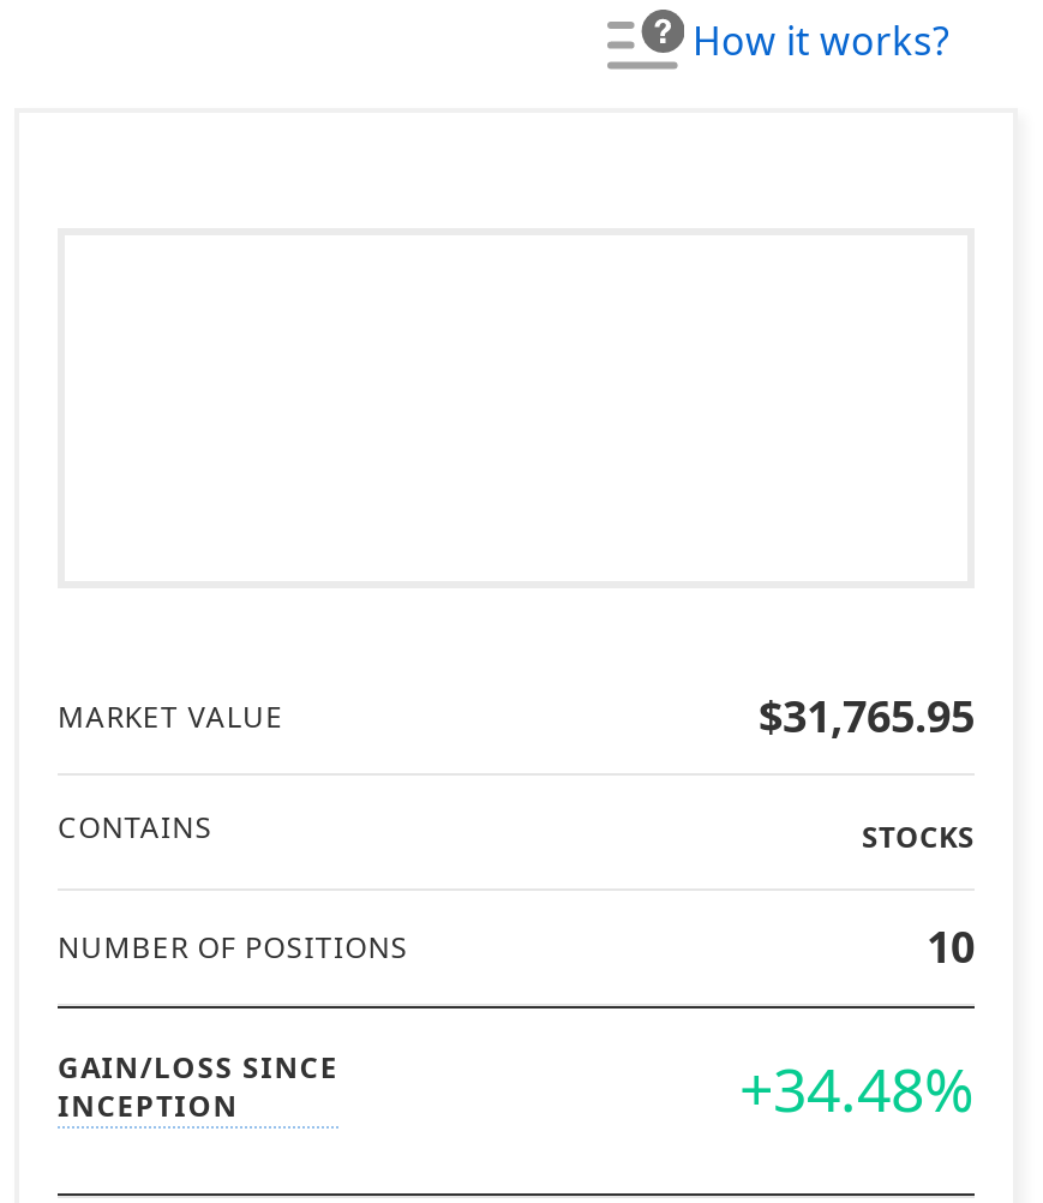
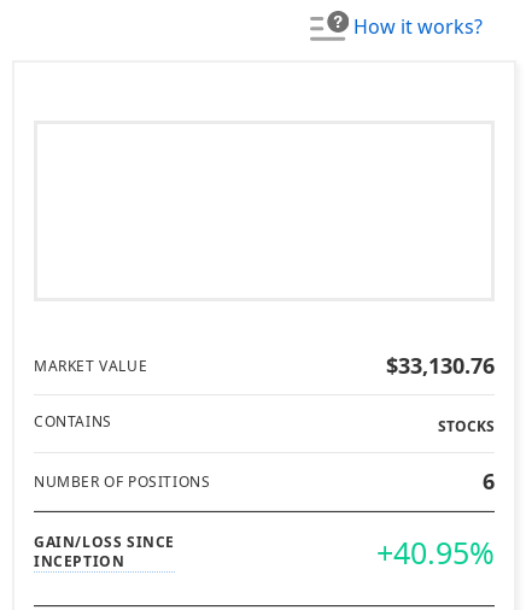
[759,687,975,744] $31,765.95 -> [386,351,495,380] $33,130.76
[927,917,975,975] 10 -> [483,467,495,495] 6
[739,1047,975,1129] +34.48% -> [376,532,495,573] +40.95%

